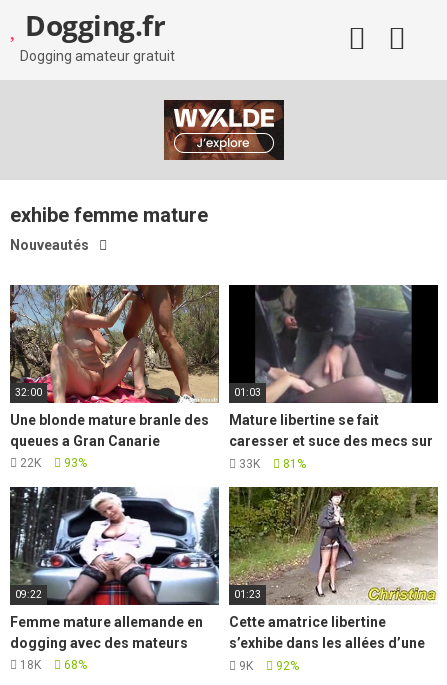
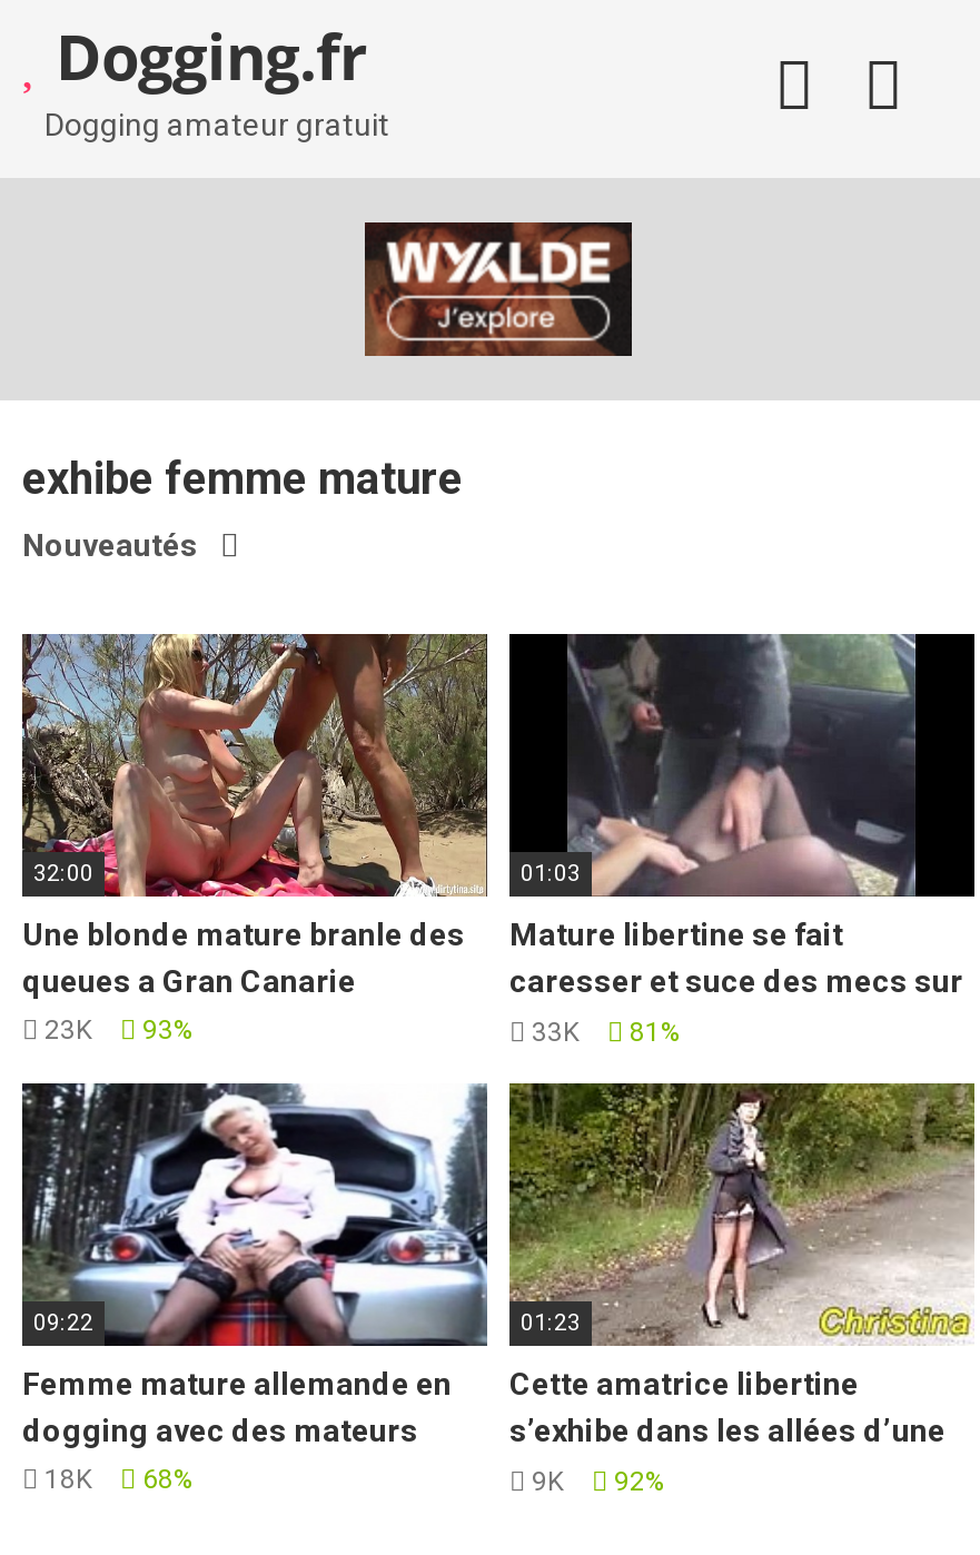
[17,456,41,470] 22K -> [38,1014,91,1045] 23K

